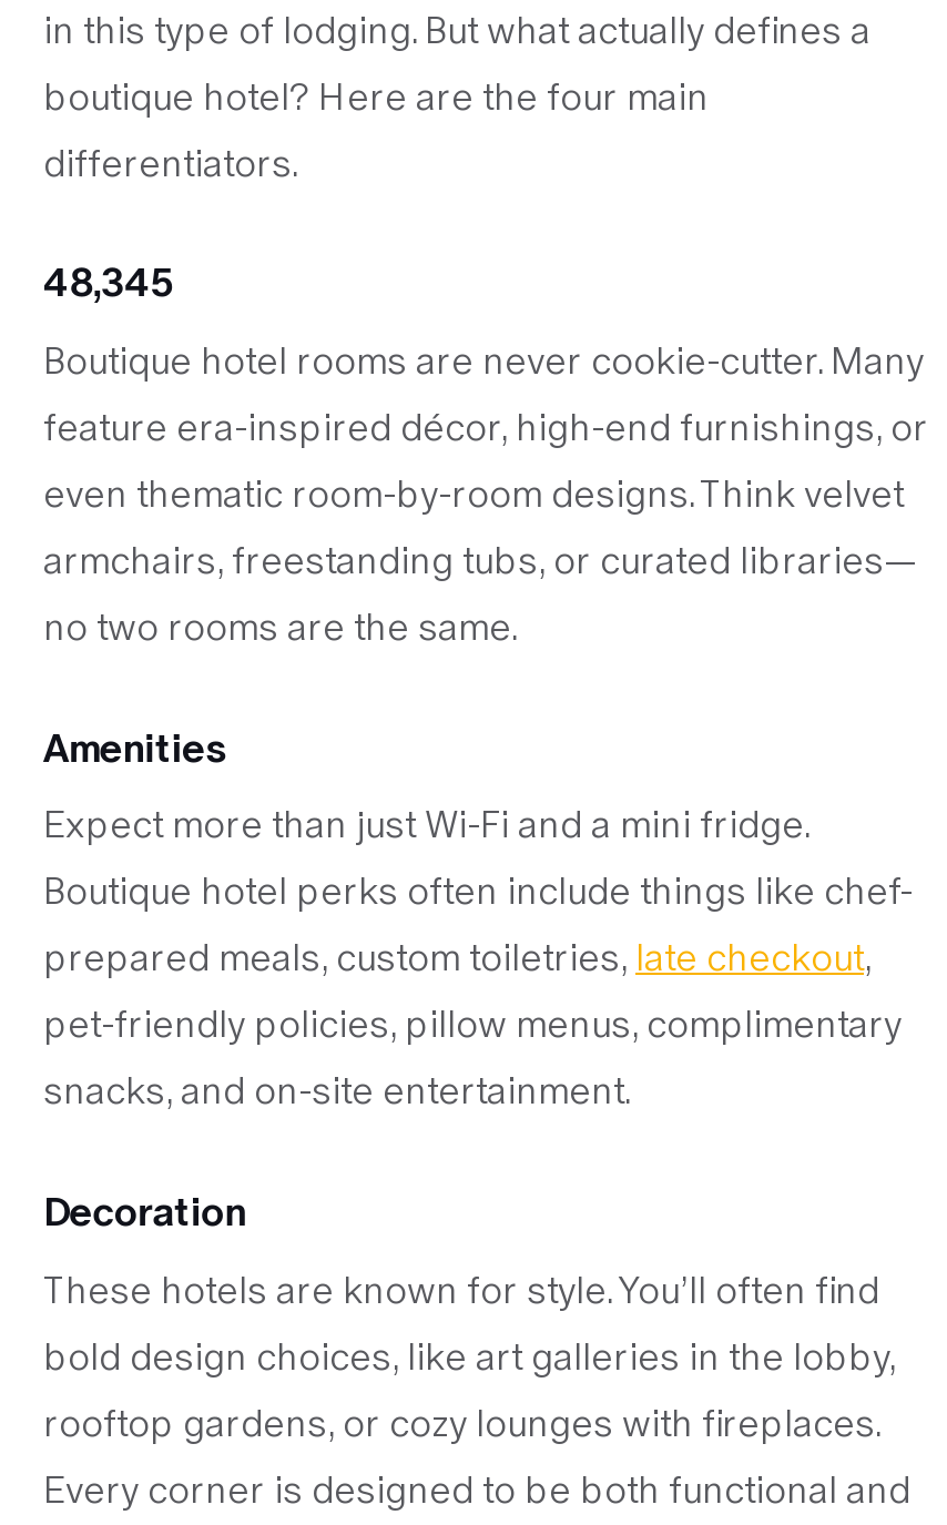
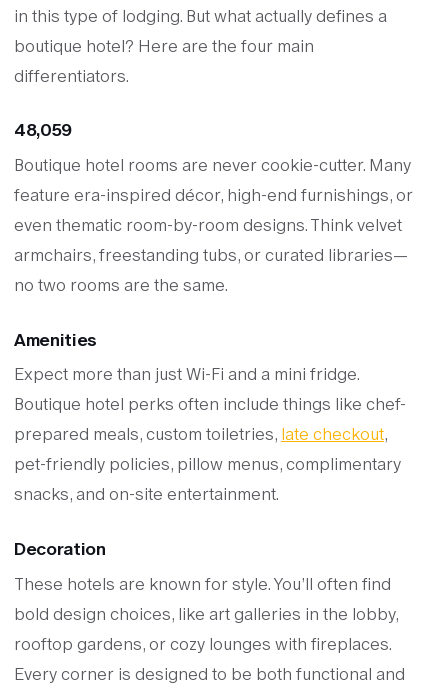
[43,261,172,305] 48,345 -> [14,120,72,140] 48,059

